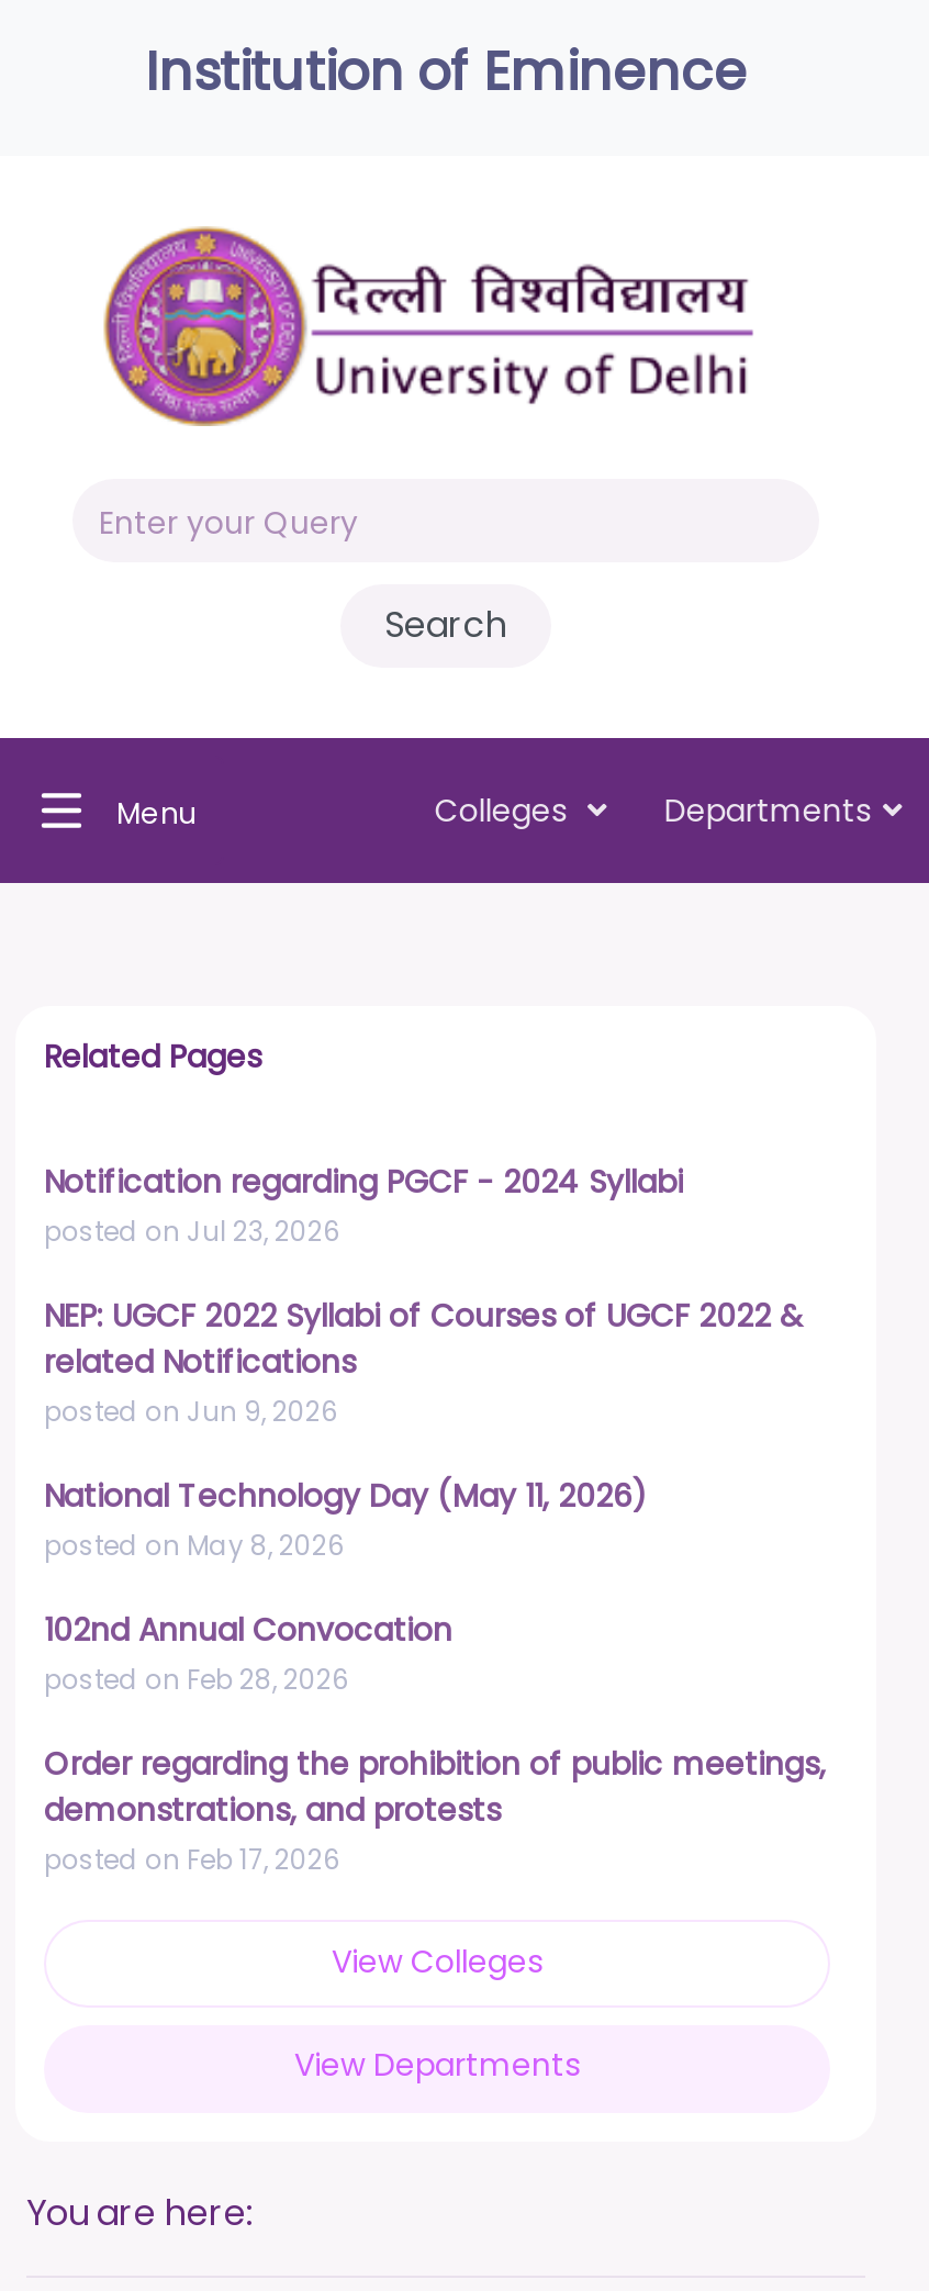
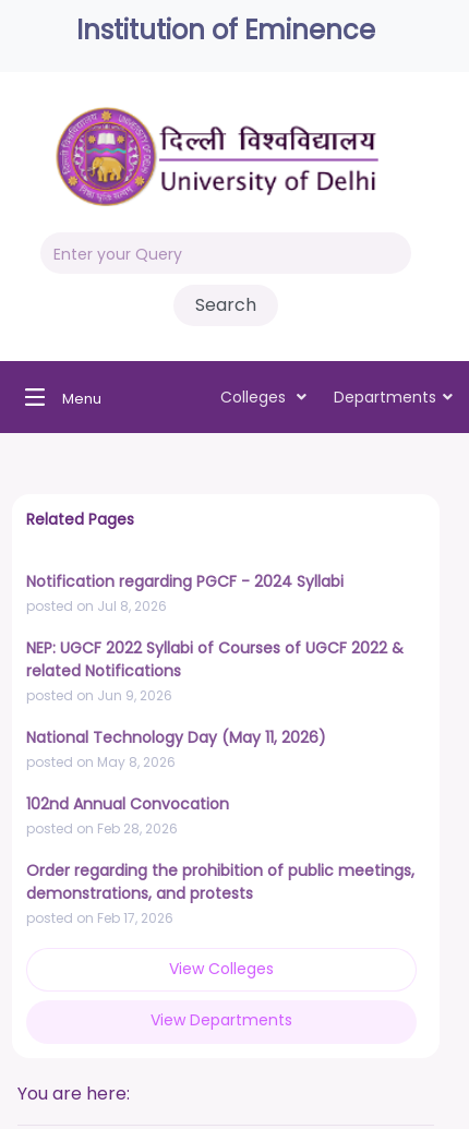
[44,1213,340,1250] posted on Jul 23, 2026 -> [26,597,167,615] posted on Jul 8, 2026

